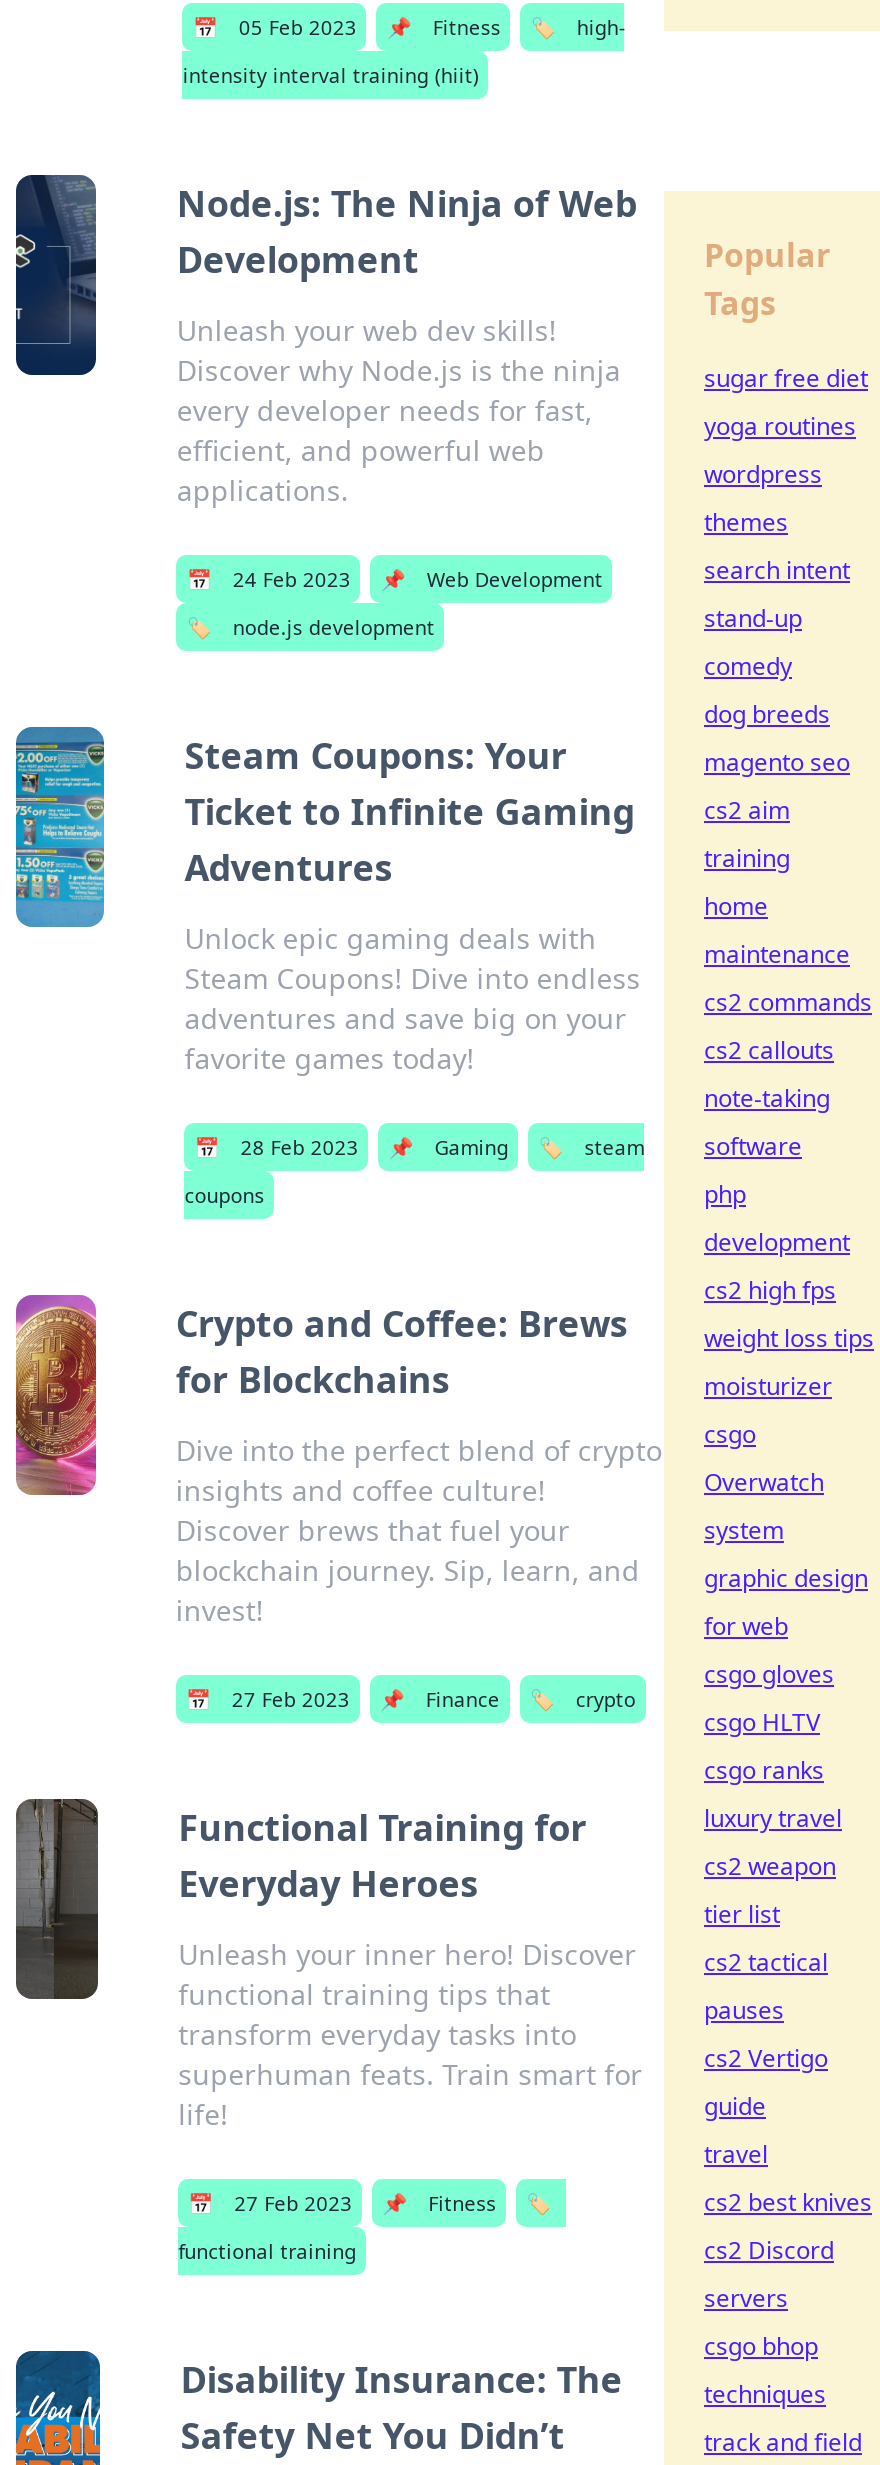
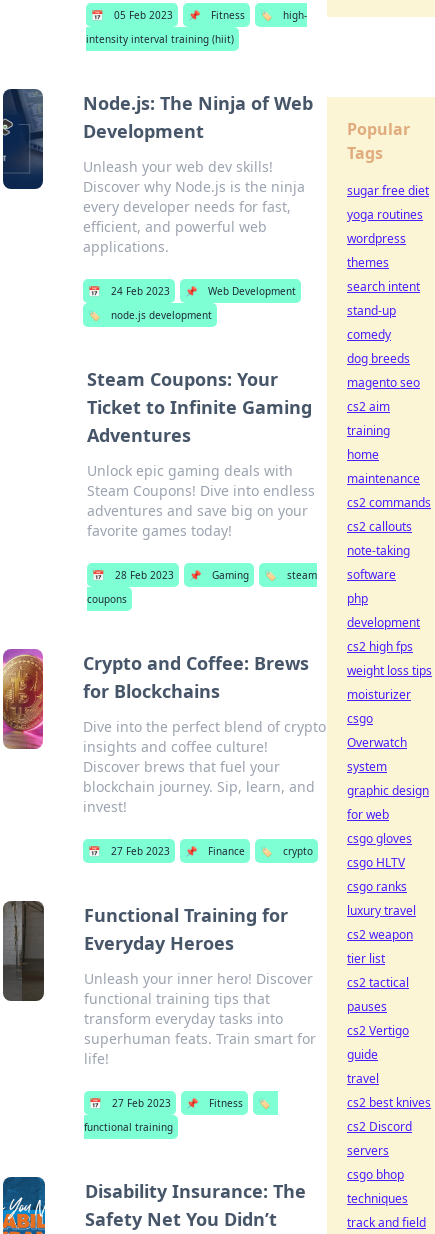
[14,725,106,929] [image] -> none

